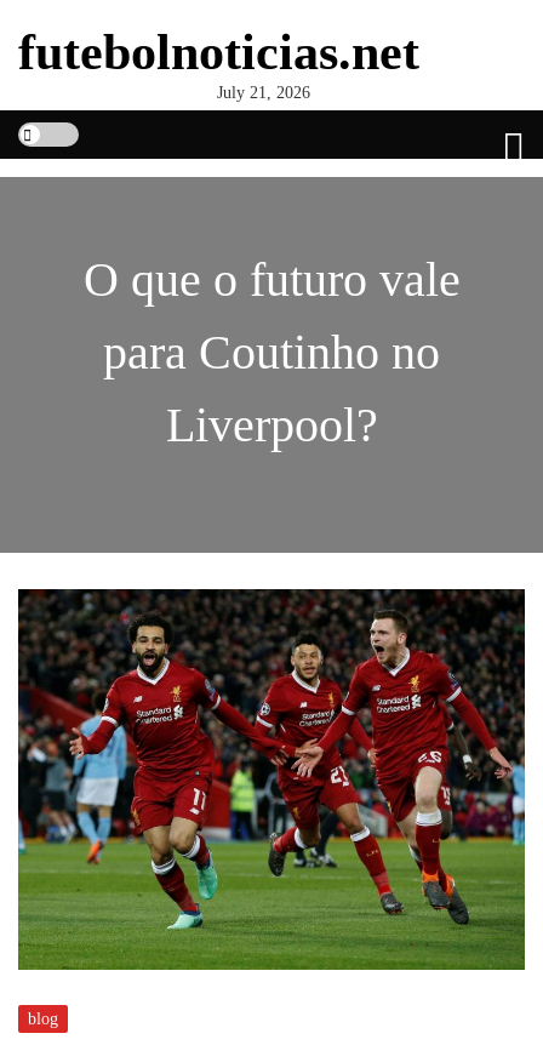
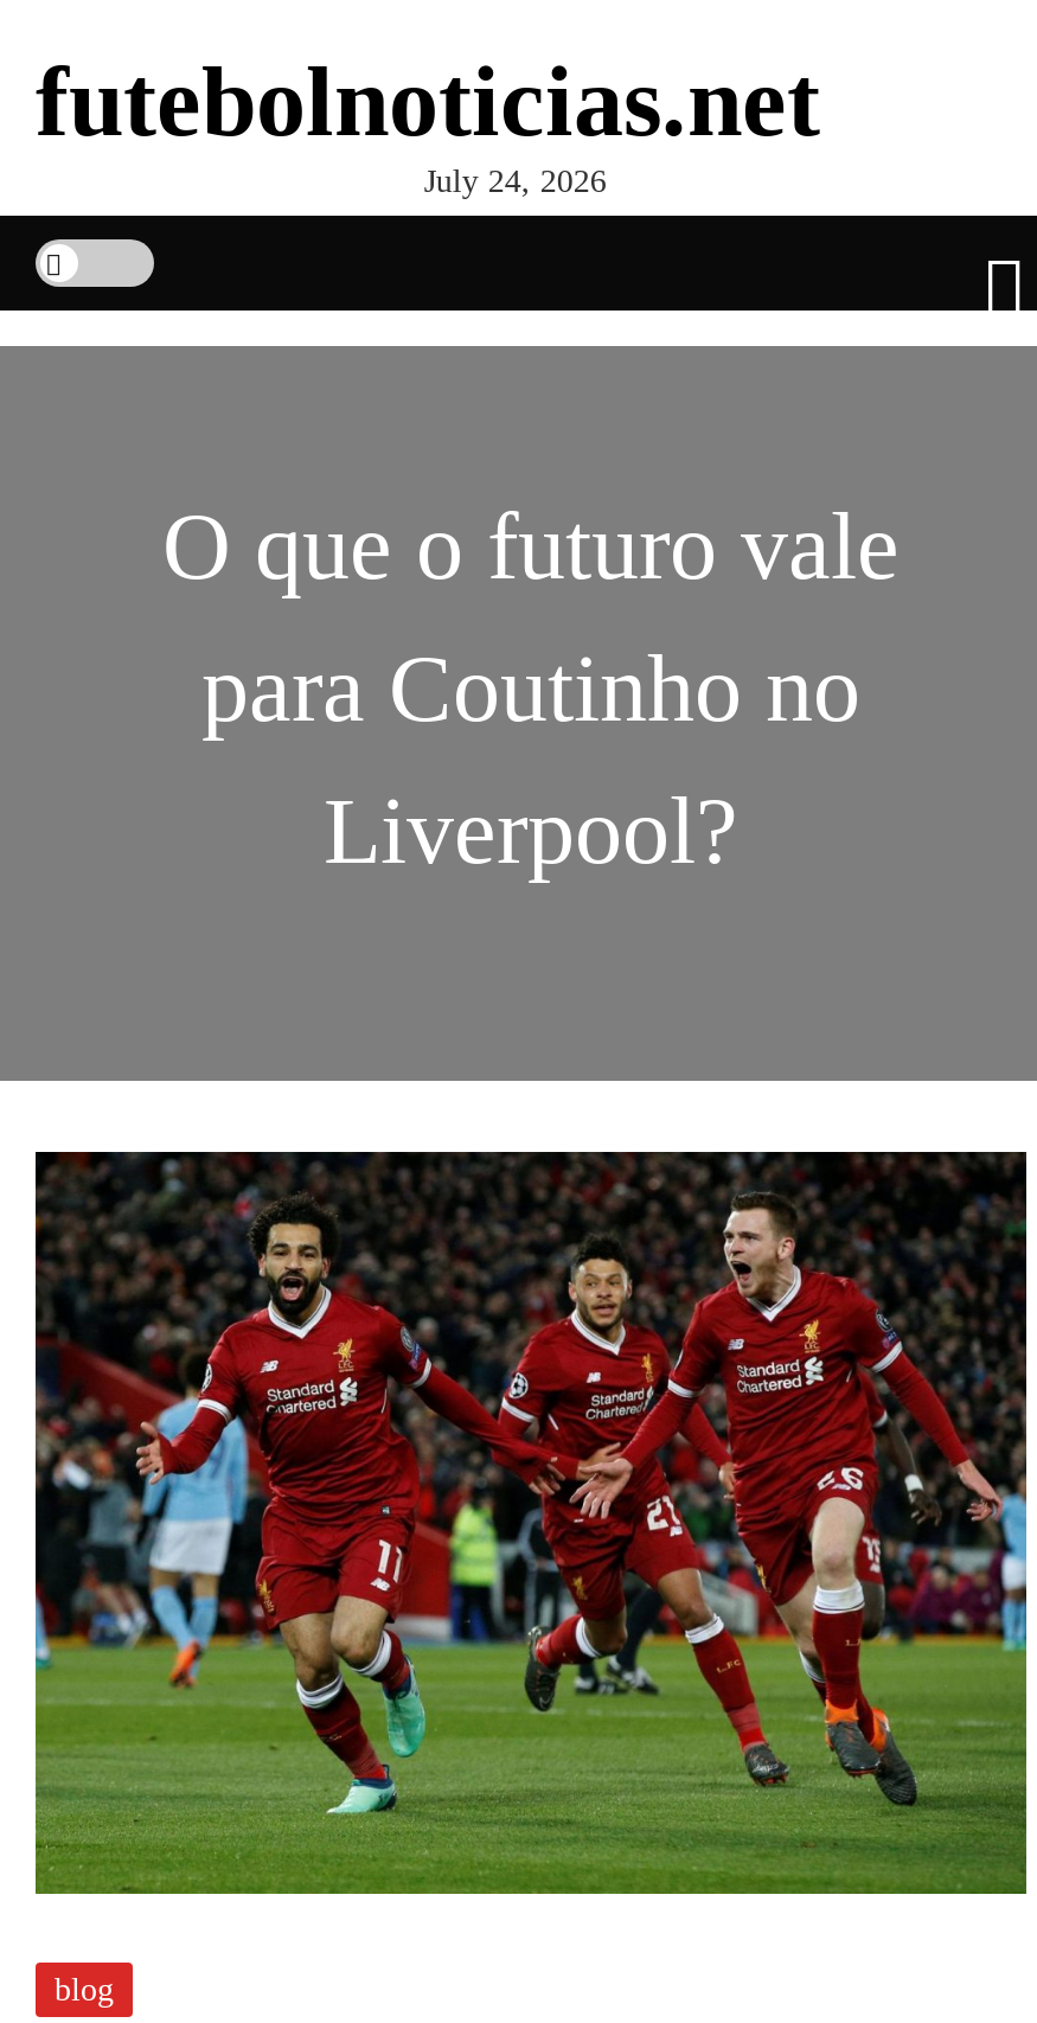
[217,84,310,102] July 21, 2026 -> [424,164,606,199] July 24, 2026

